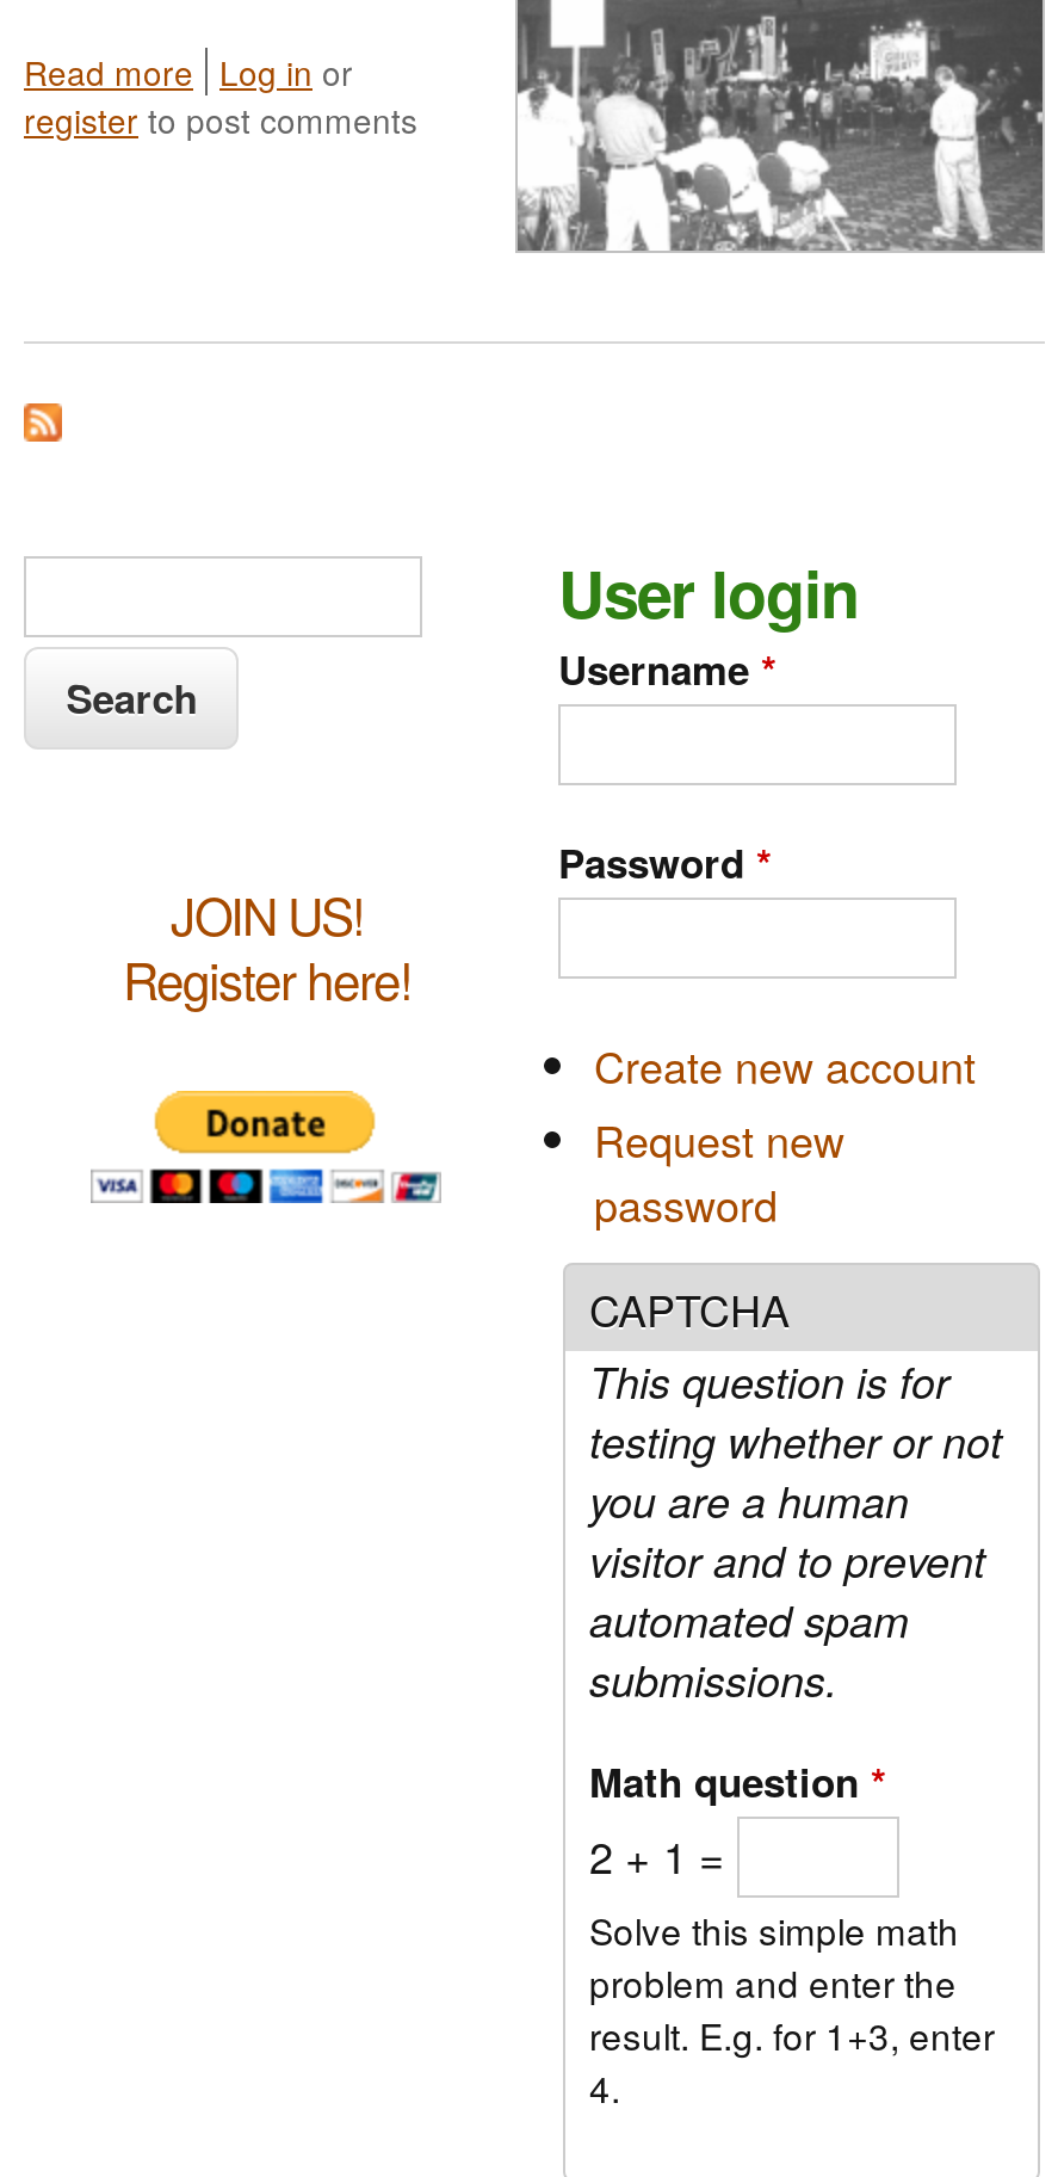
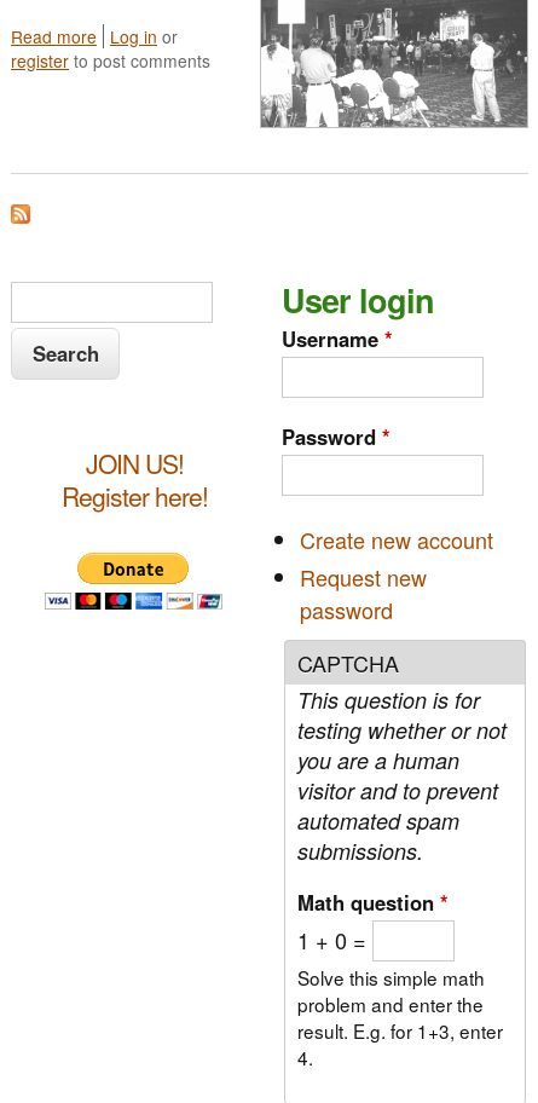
[589,1823,737,1885] 2 + 1 = -> [297,924,372,955] 1 + 0 =

